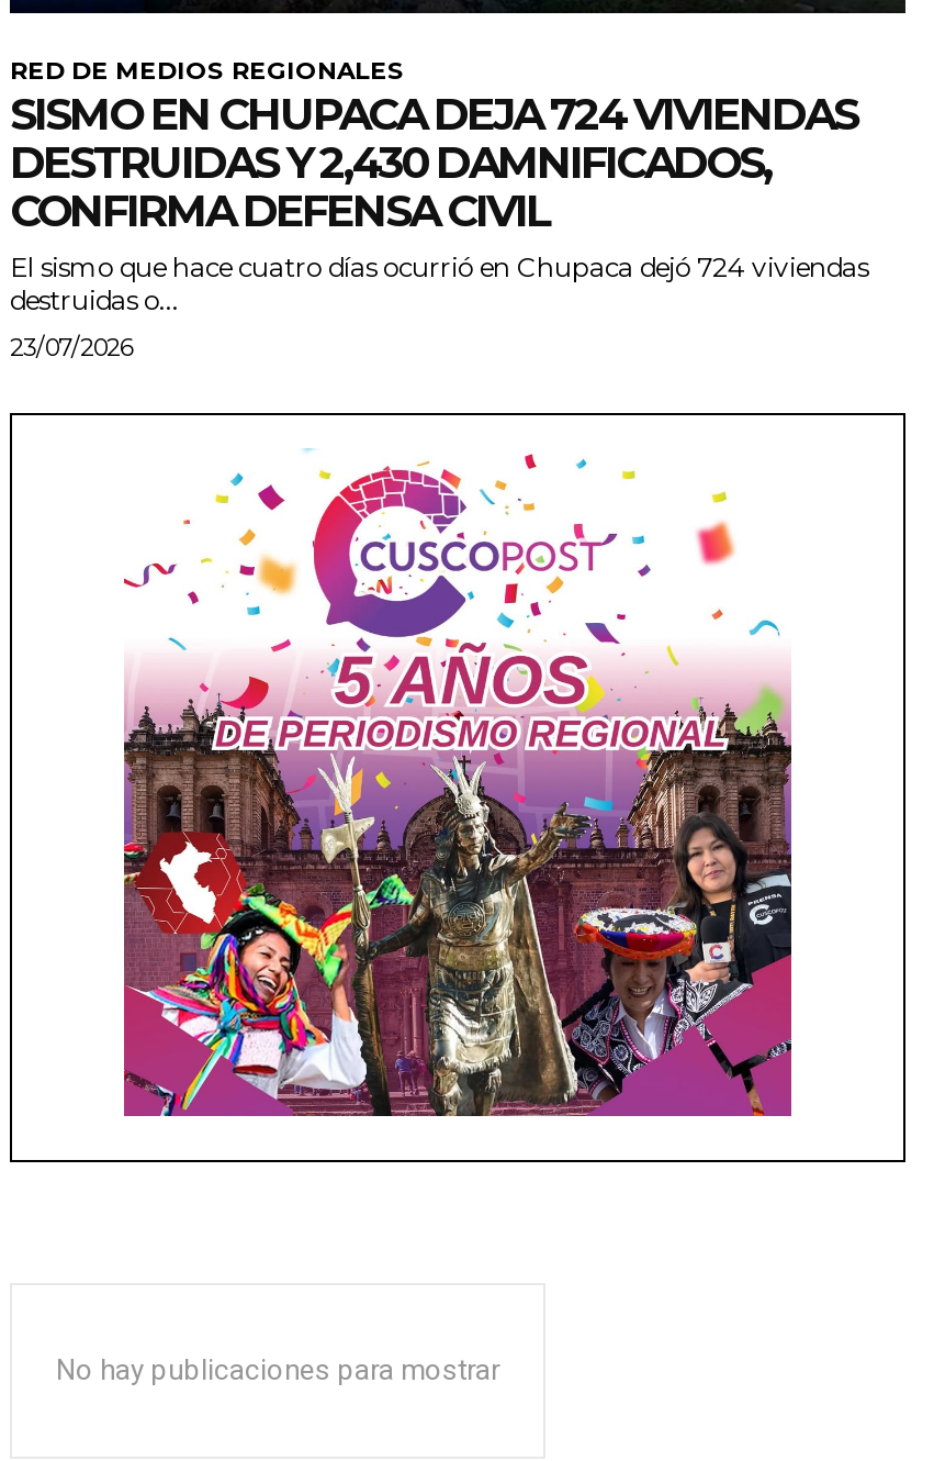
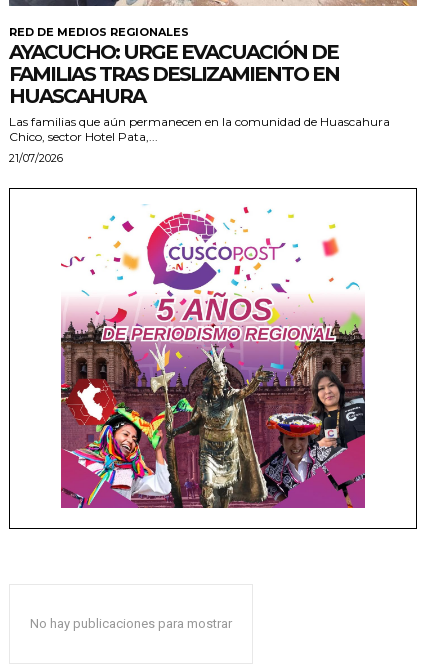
[10,89,868,317] SISMO EN CHUPACA DEJA 724 VIVIENDAS | DESTRUIDAS Y 2,430 DAMNIFICADOS, | CONFIRMA DEFENSA CIVIL | El sismo que hace cuatro días ocurrió en Chupaca dejó 724 viviendas | destruidas o... -> [9,40,390,144] AYACUCHO: URGE EVACUACIÓN DE | FAMILIAS TRAS DESLIZAMIENTO EN | HUASCAHURA | Las familias que aún permanecen en la comunidad de Huascahura | Chico, sector Hotel Pata,...
[10,332,133,363] 23/07/2026 -> [9,151,63,165] 21/07/2026

